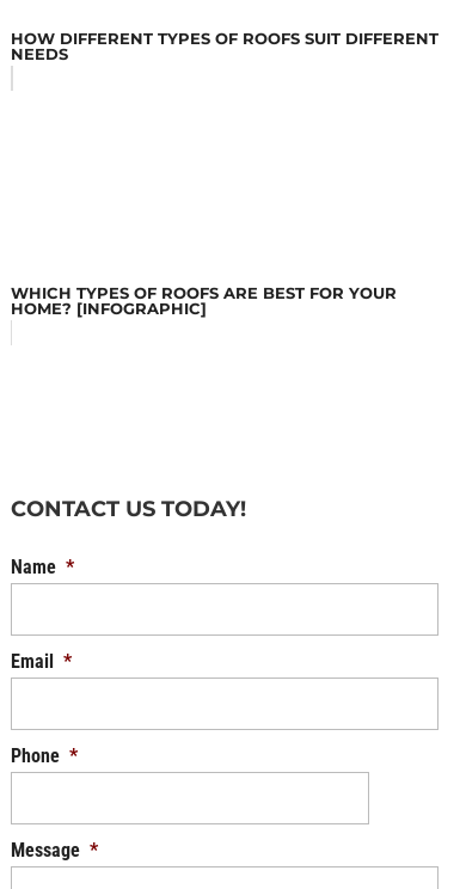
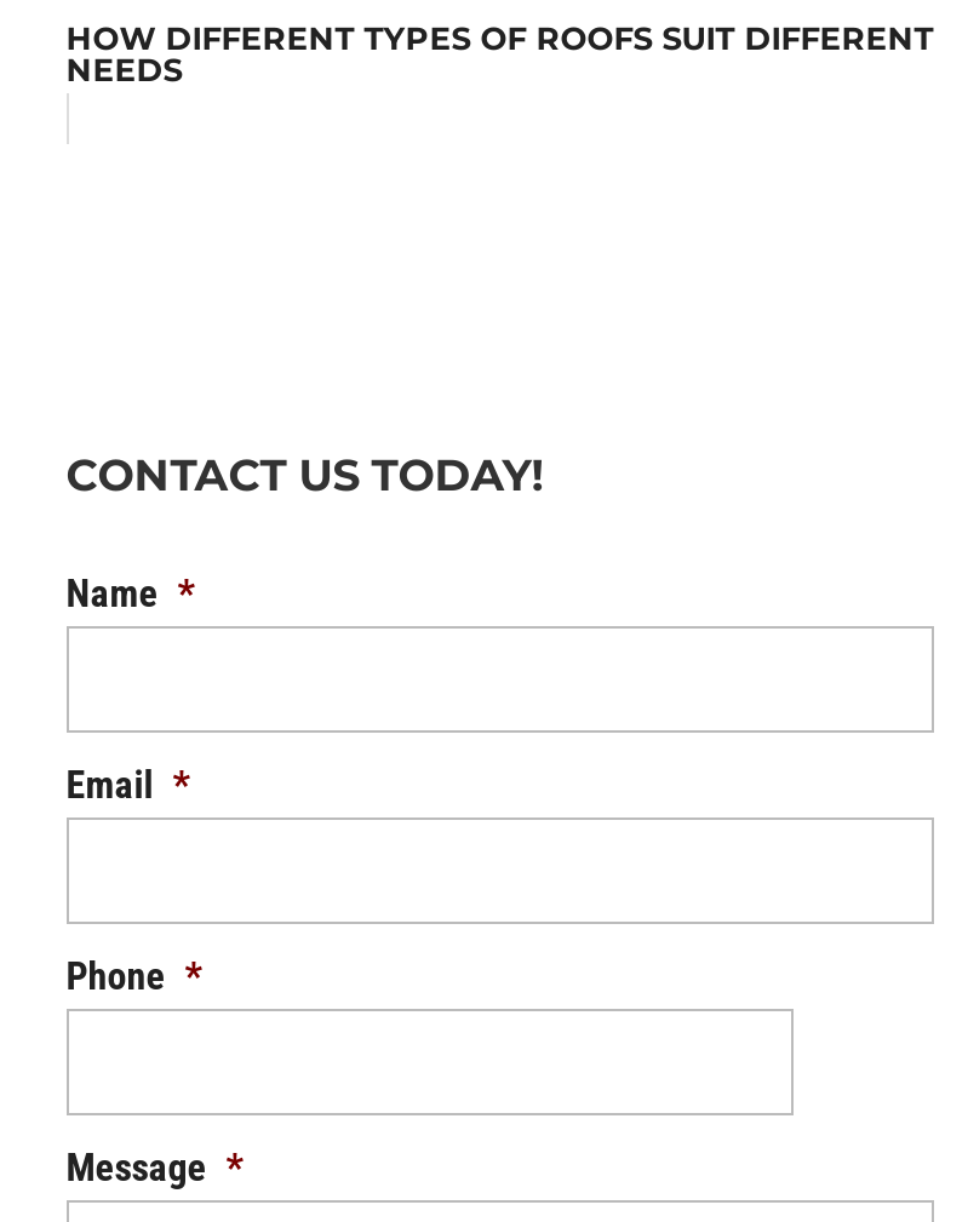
[11,284,396,318] WHICH TYPES OF ROOFS ARE BEST FOR YOUR | HOME? [INFOGRAPHIC] -> none

